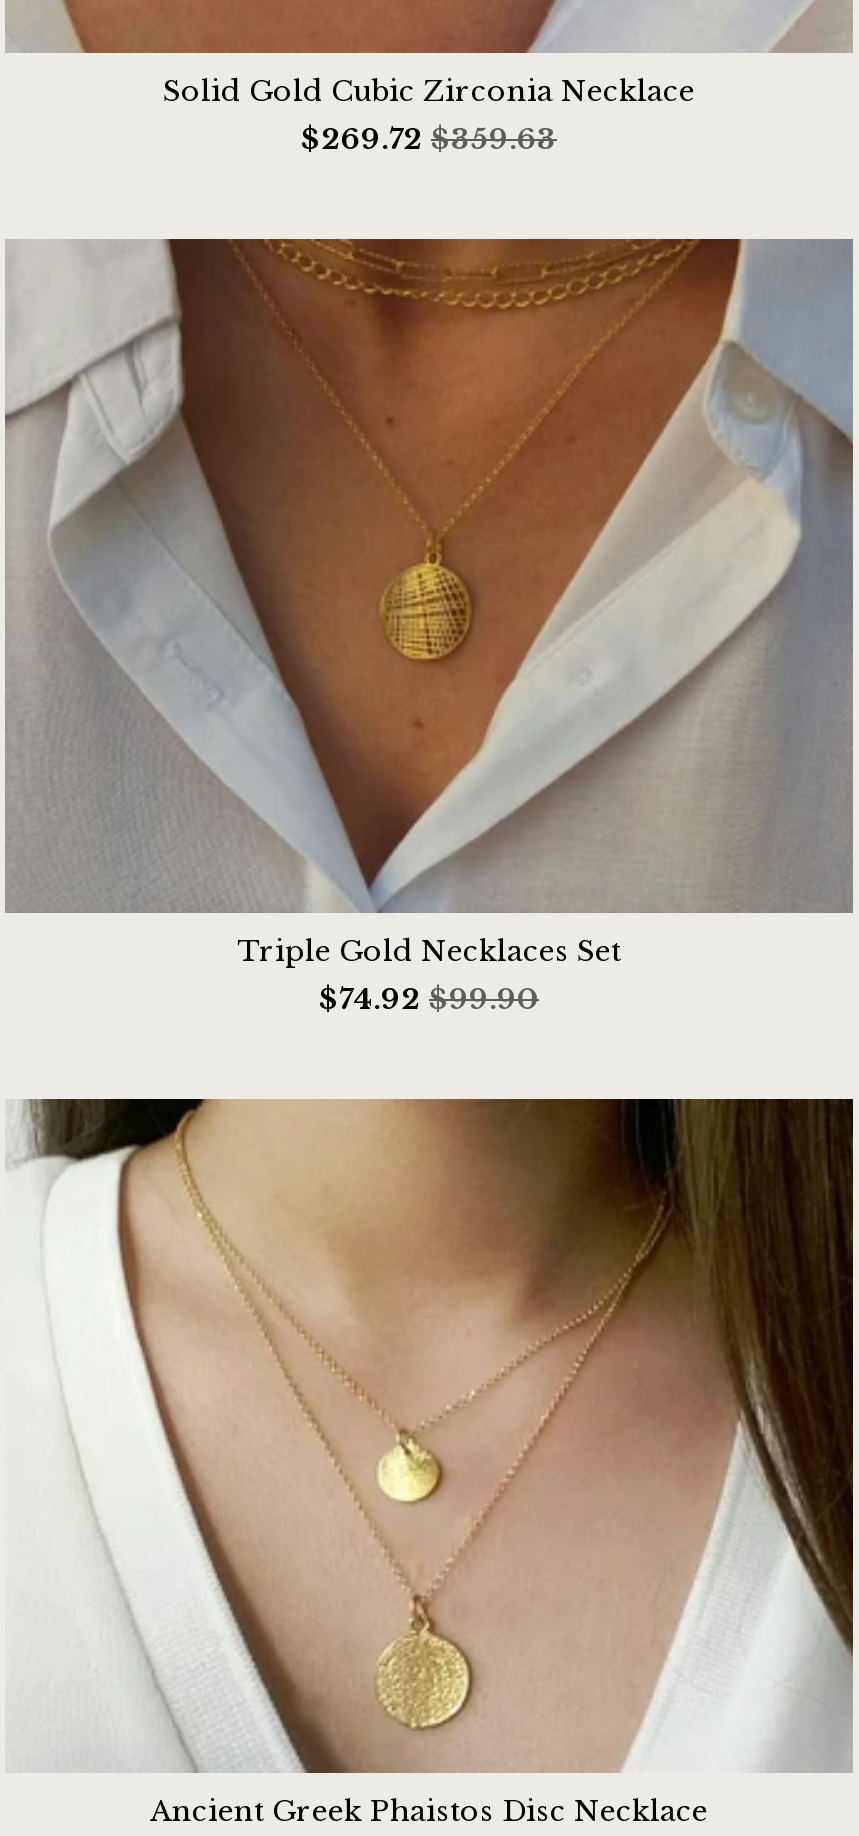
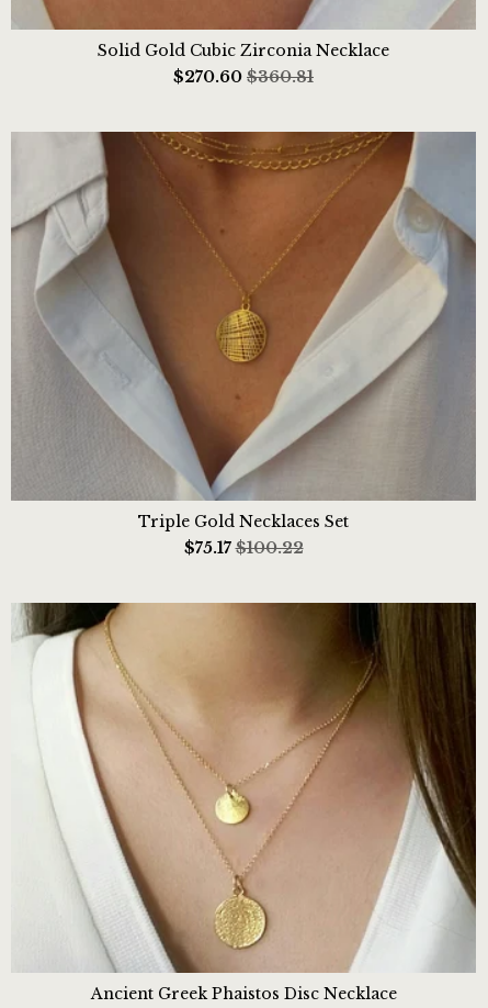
[301,121,557,157] $269.72 $359.63 -> [173,67,314,86] $270.60 $360.81
[319,981,539,1017] $74.92 $99.90 -> [184,538,303,558] $75.17 $100.22

